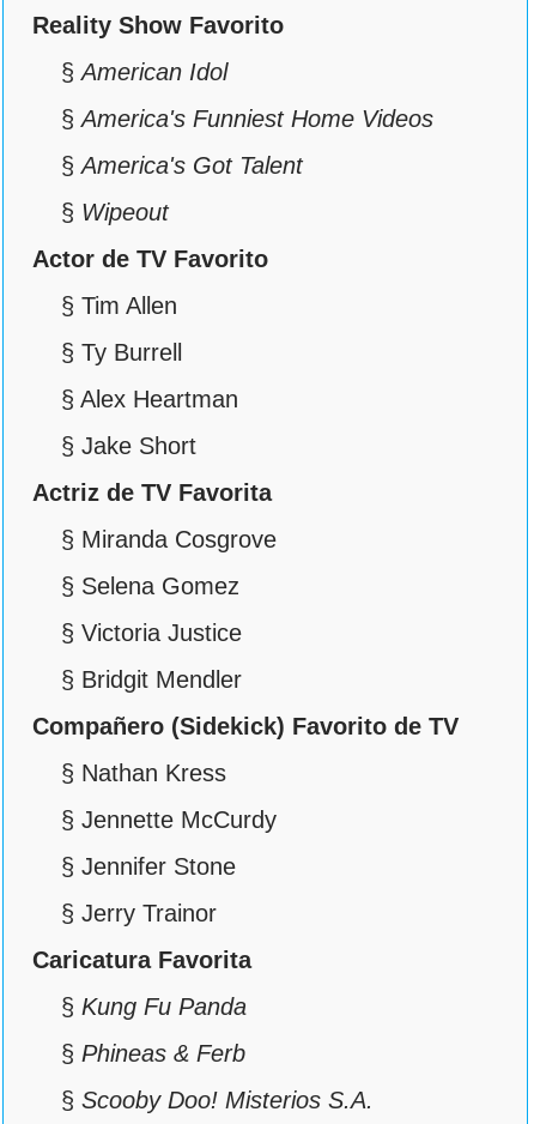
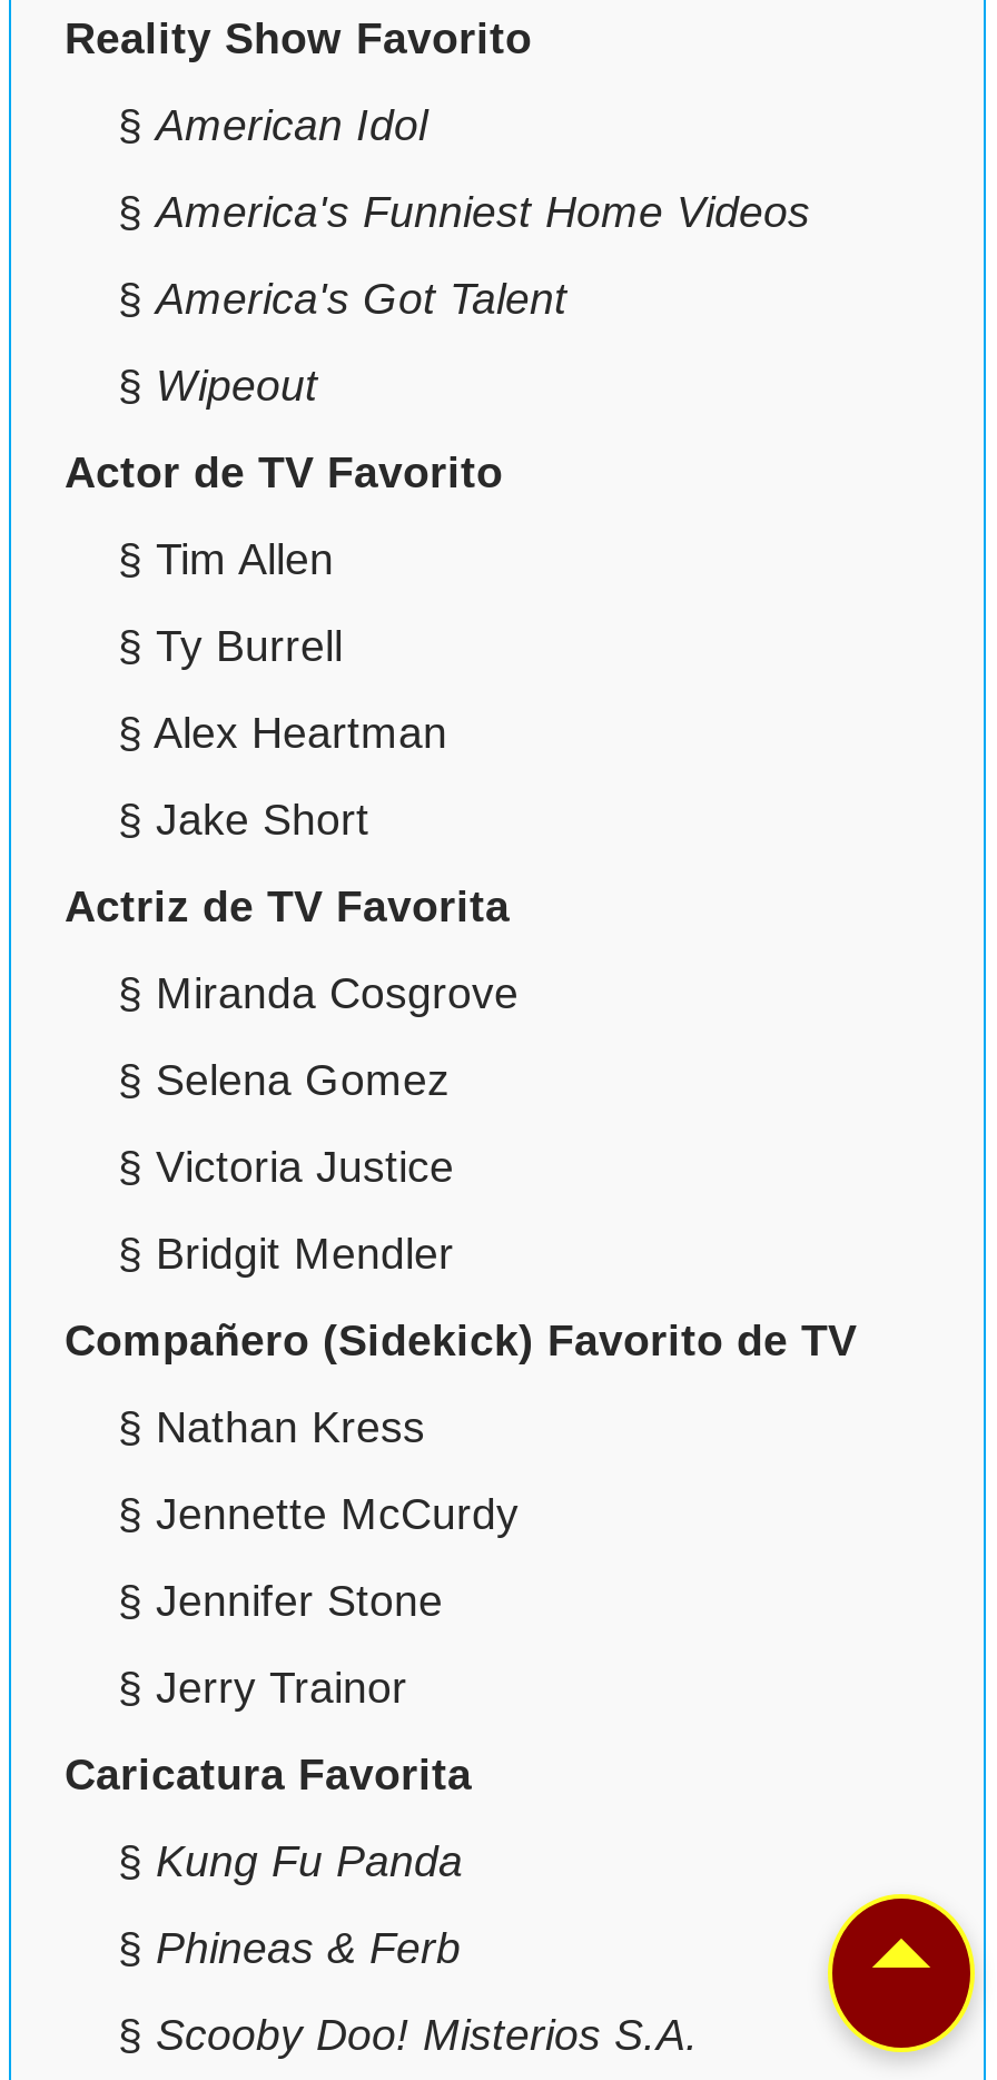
none -> [823,1891,979,2060] [image]

